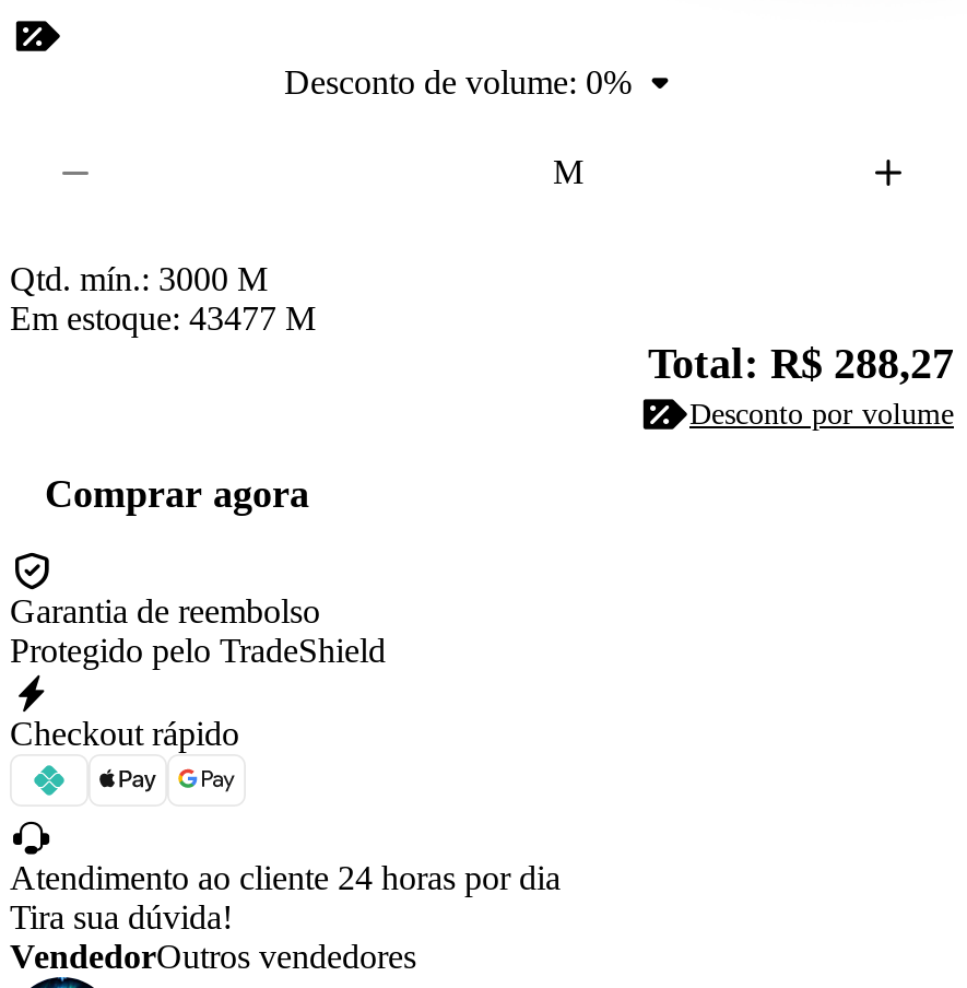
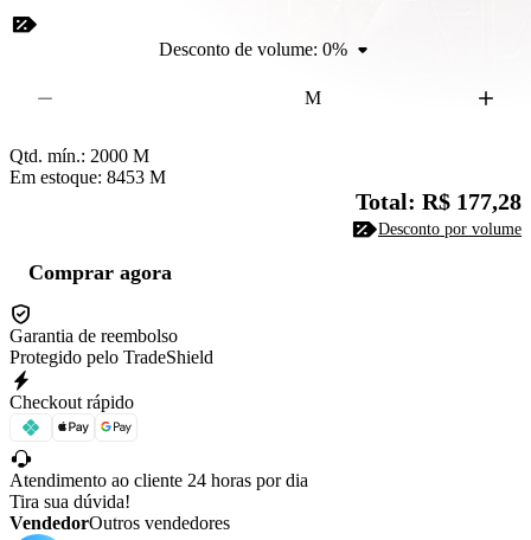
[10,260,268,297] Qtd. mín.: 3000 M -> [9,146,149,166] Qtd. mín.: 2000 M
[10,299,316,337] Em estoque: 43477 M -> [9,167,166,187] Em estoque: 8453 M
[648,339,954,387] Total: R$ 288,27 -> [356,188,522,214] Total: R$ 177,28

